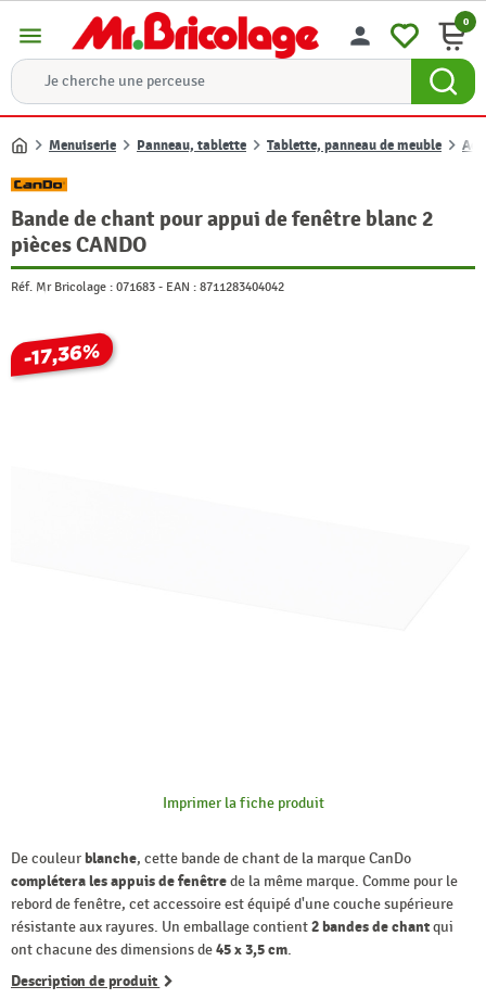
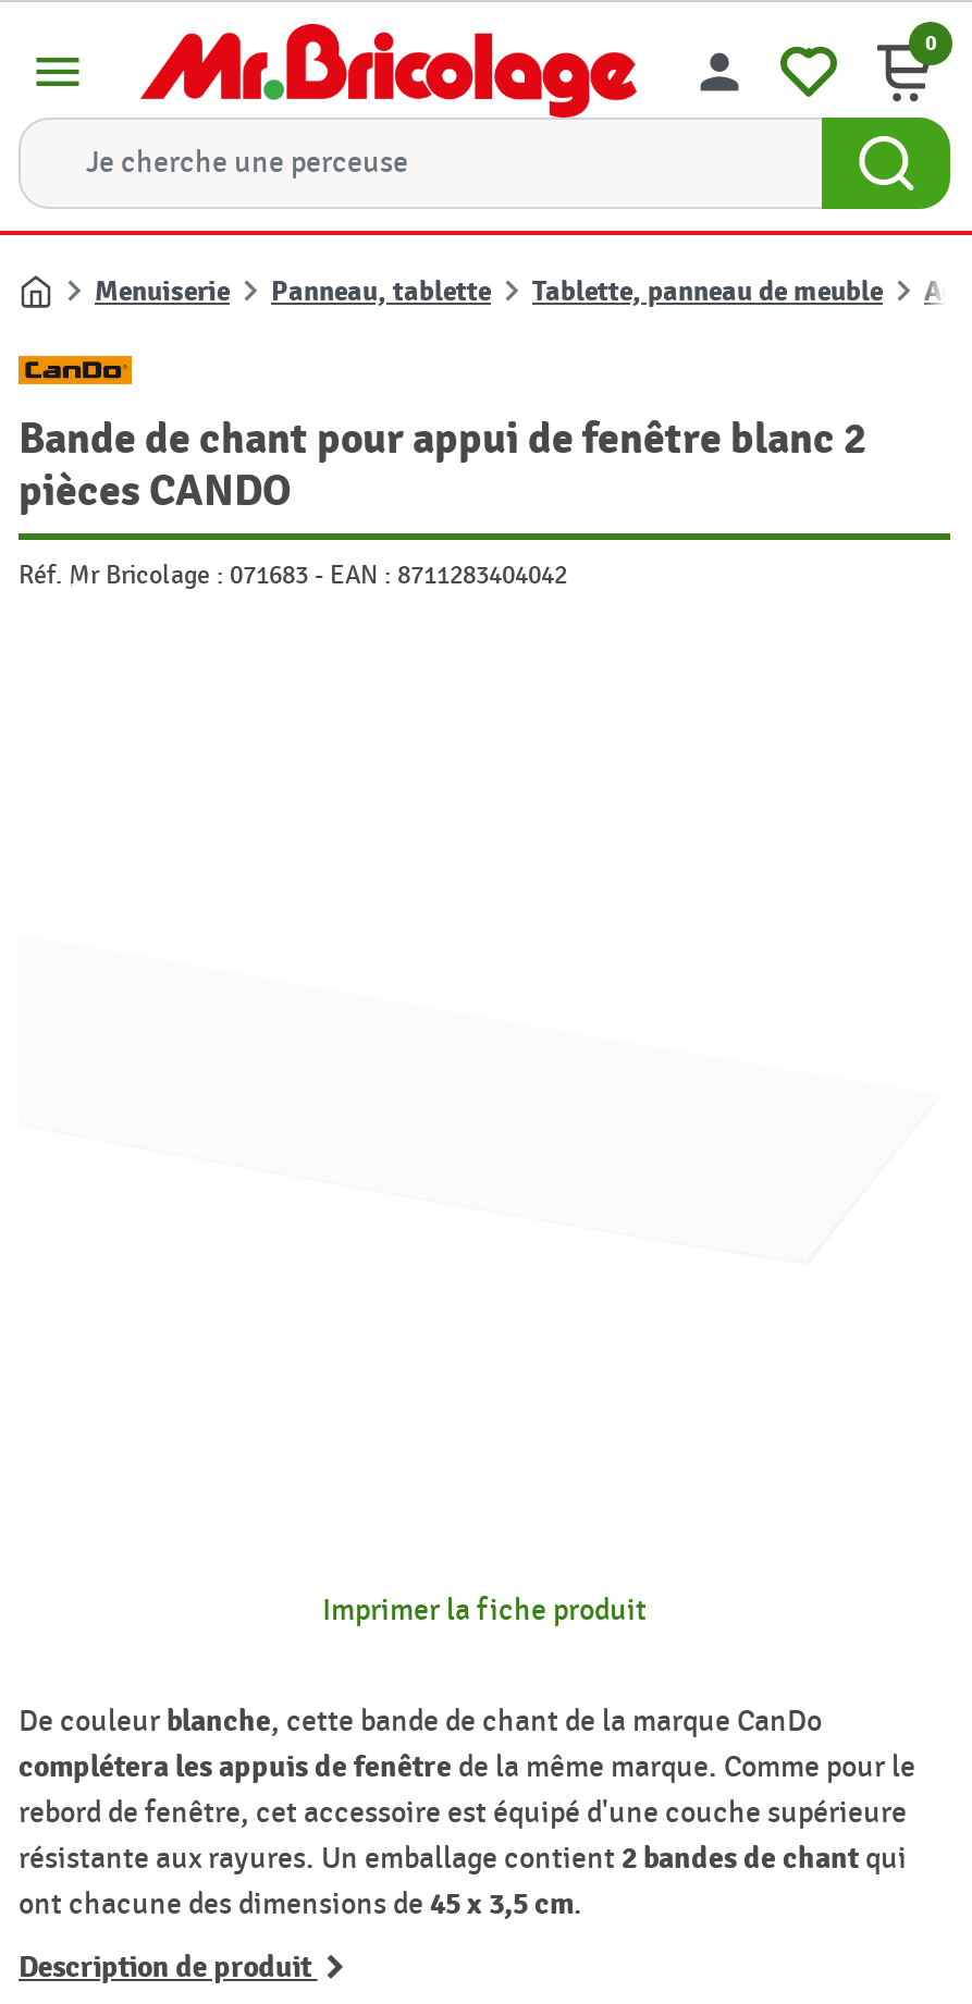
[24,338,100,369] -17,36% -> none

